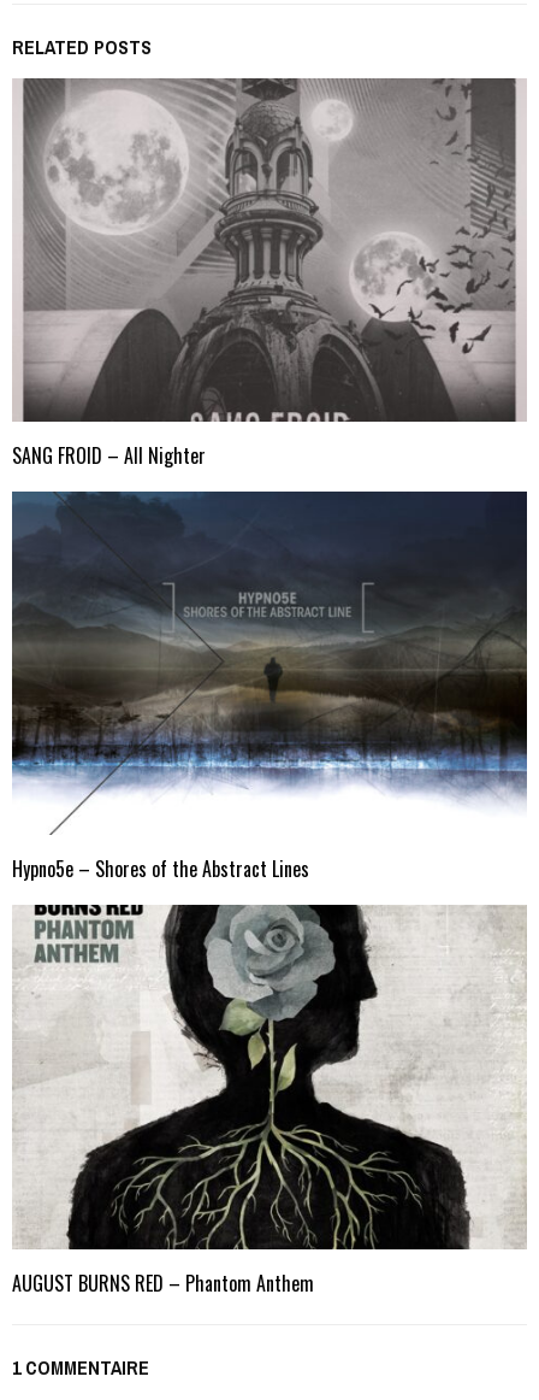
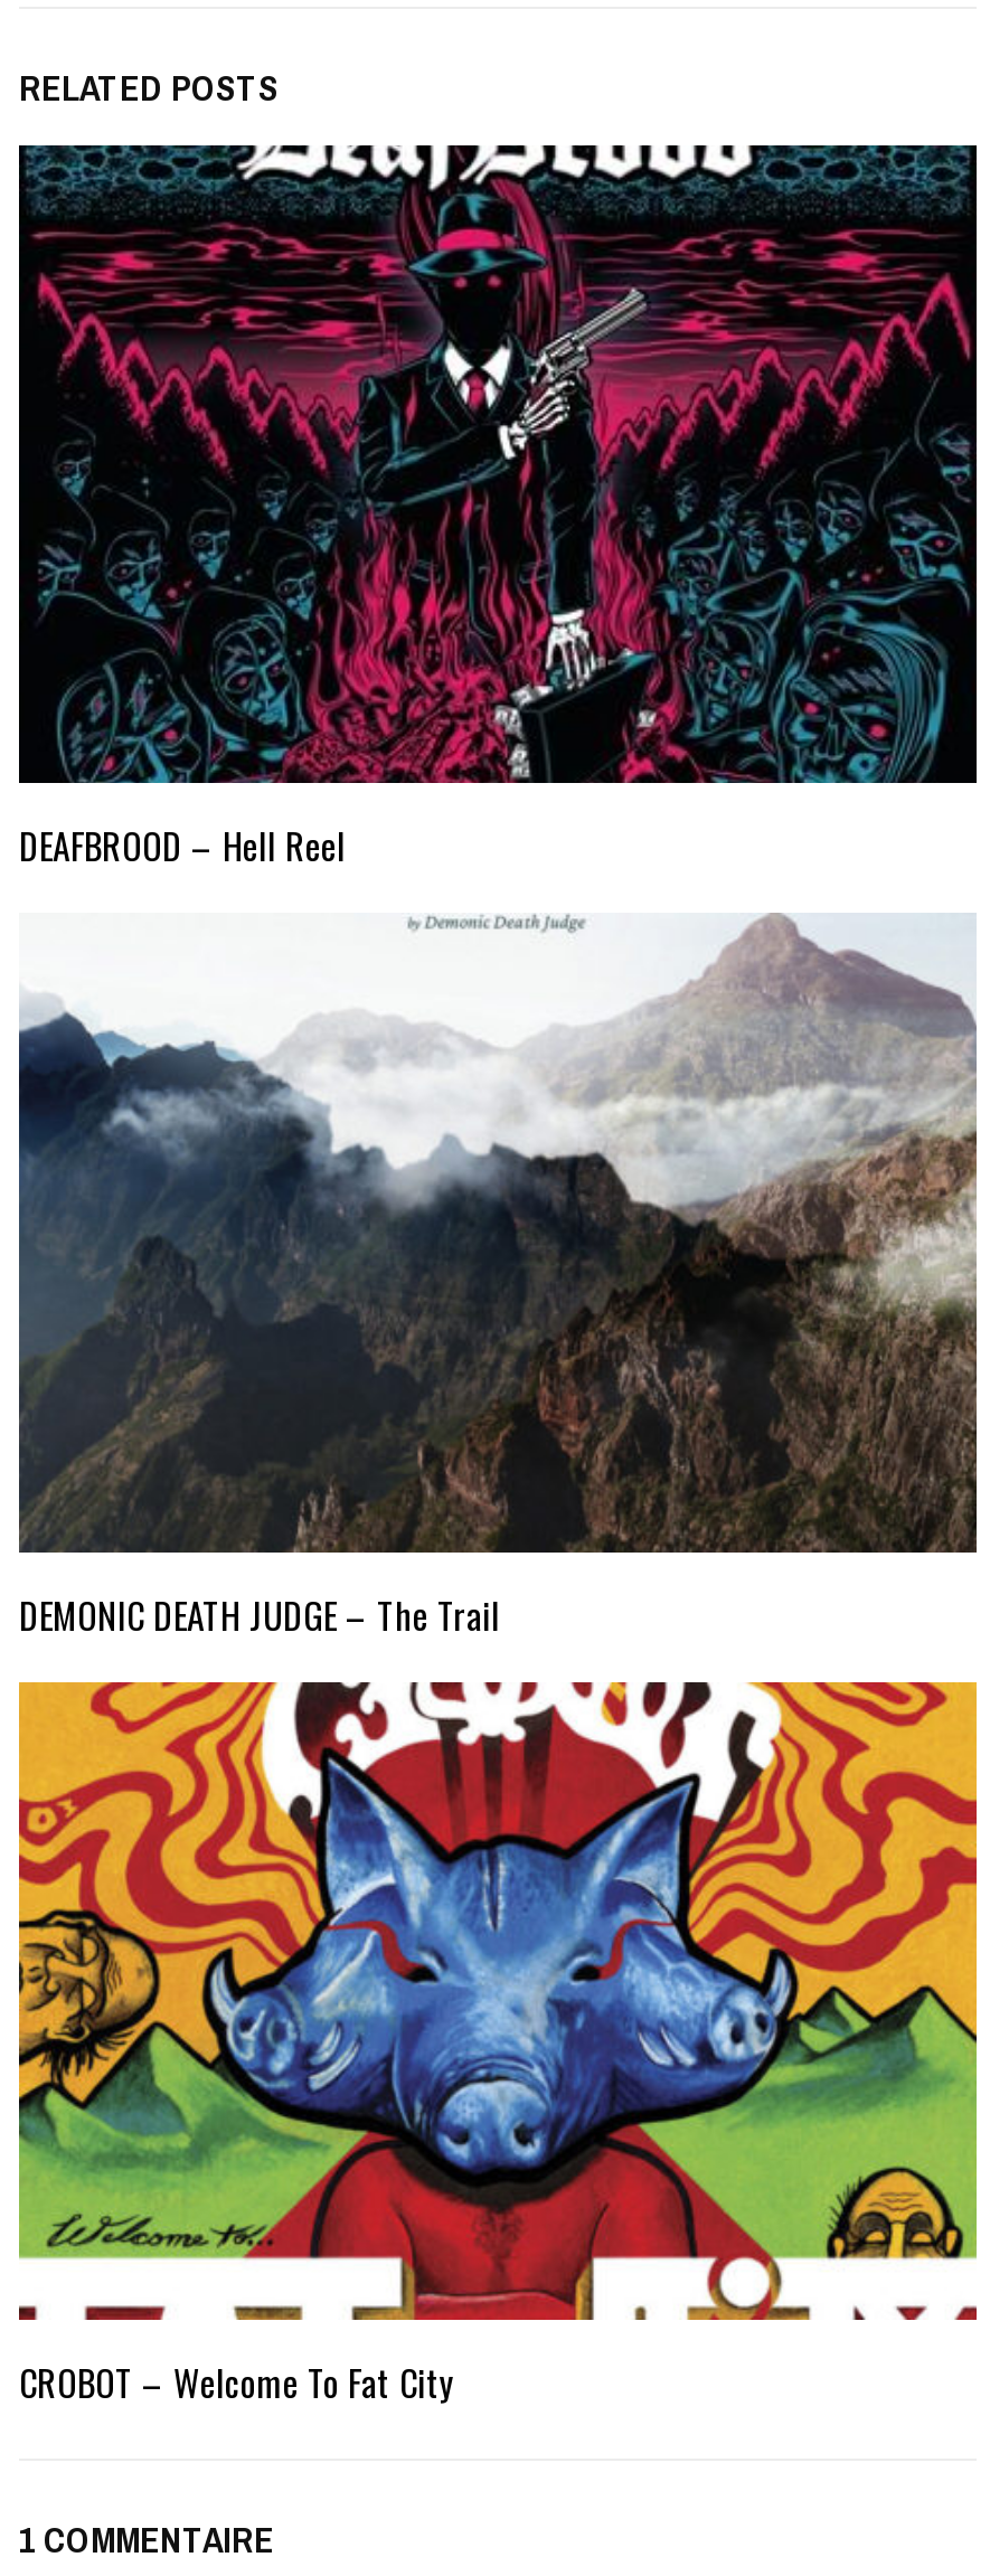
[12,77,527,470] [image] | SANG FROID – All Nighter -> [17,143,979,872] [image] | DEAFBROOD – Hell Reel
[11,490,528,883] [image] | Hypno5e – Shores of the Abstract Lines -> [17,913,979,1640] [image] | DEMONIC DEATH JUDGE – The Trail
[12,904,527,1297] [image] | AUGUST BURNS RED – Phantom Anthem -> [17,1680,979,2409] [image] | CROBOT – Welcome To Fat City

